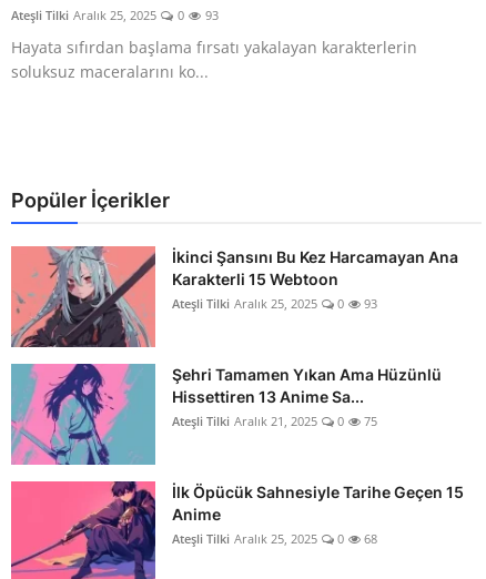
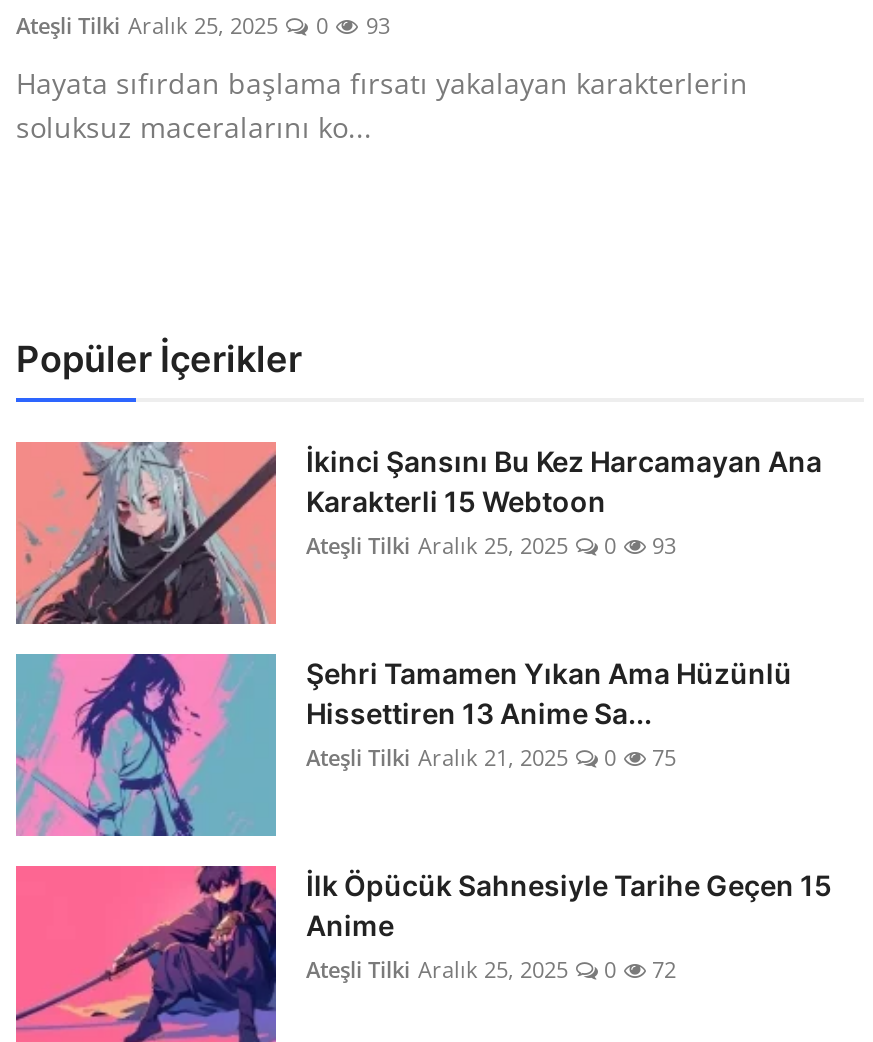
[172,531,377,547] Ateşli Tilki Aralık 25, 2025 0 68 -> [306,955,676,985] Ateşli Tilki Aralık 25, 2025 0 72

